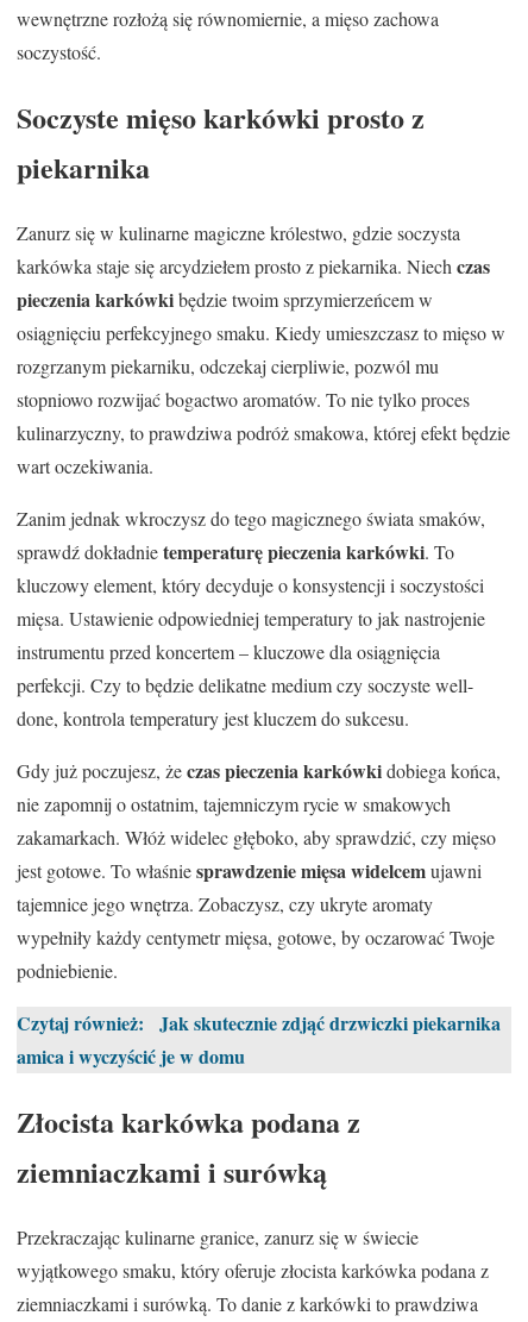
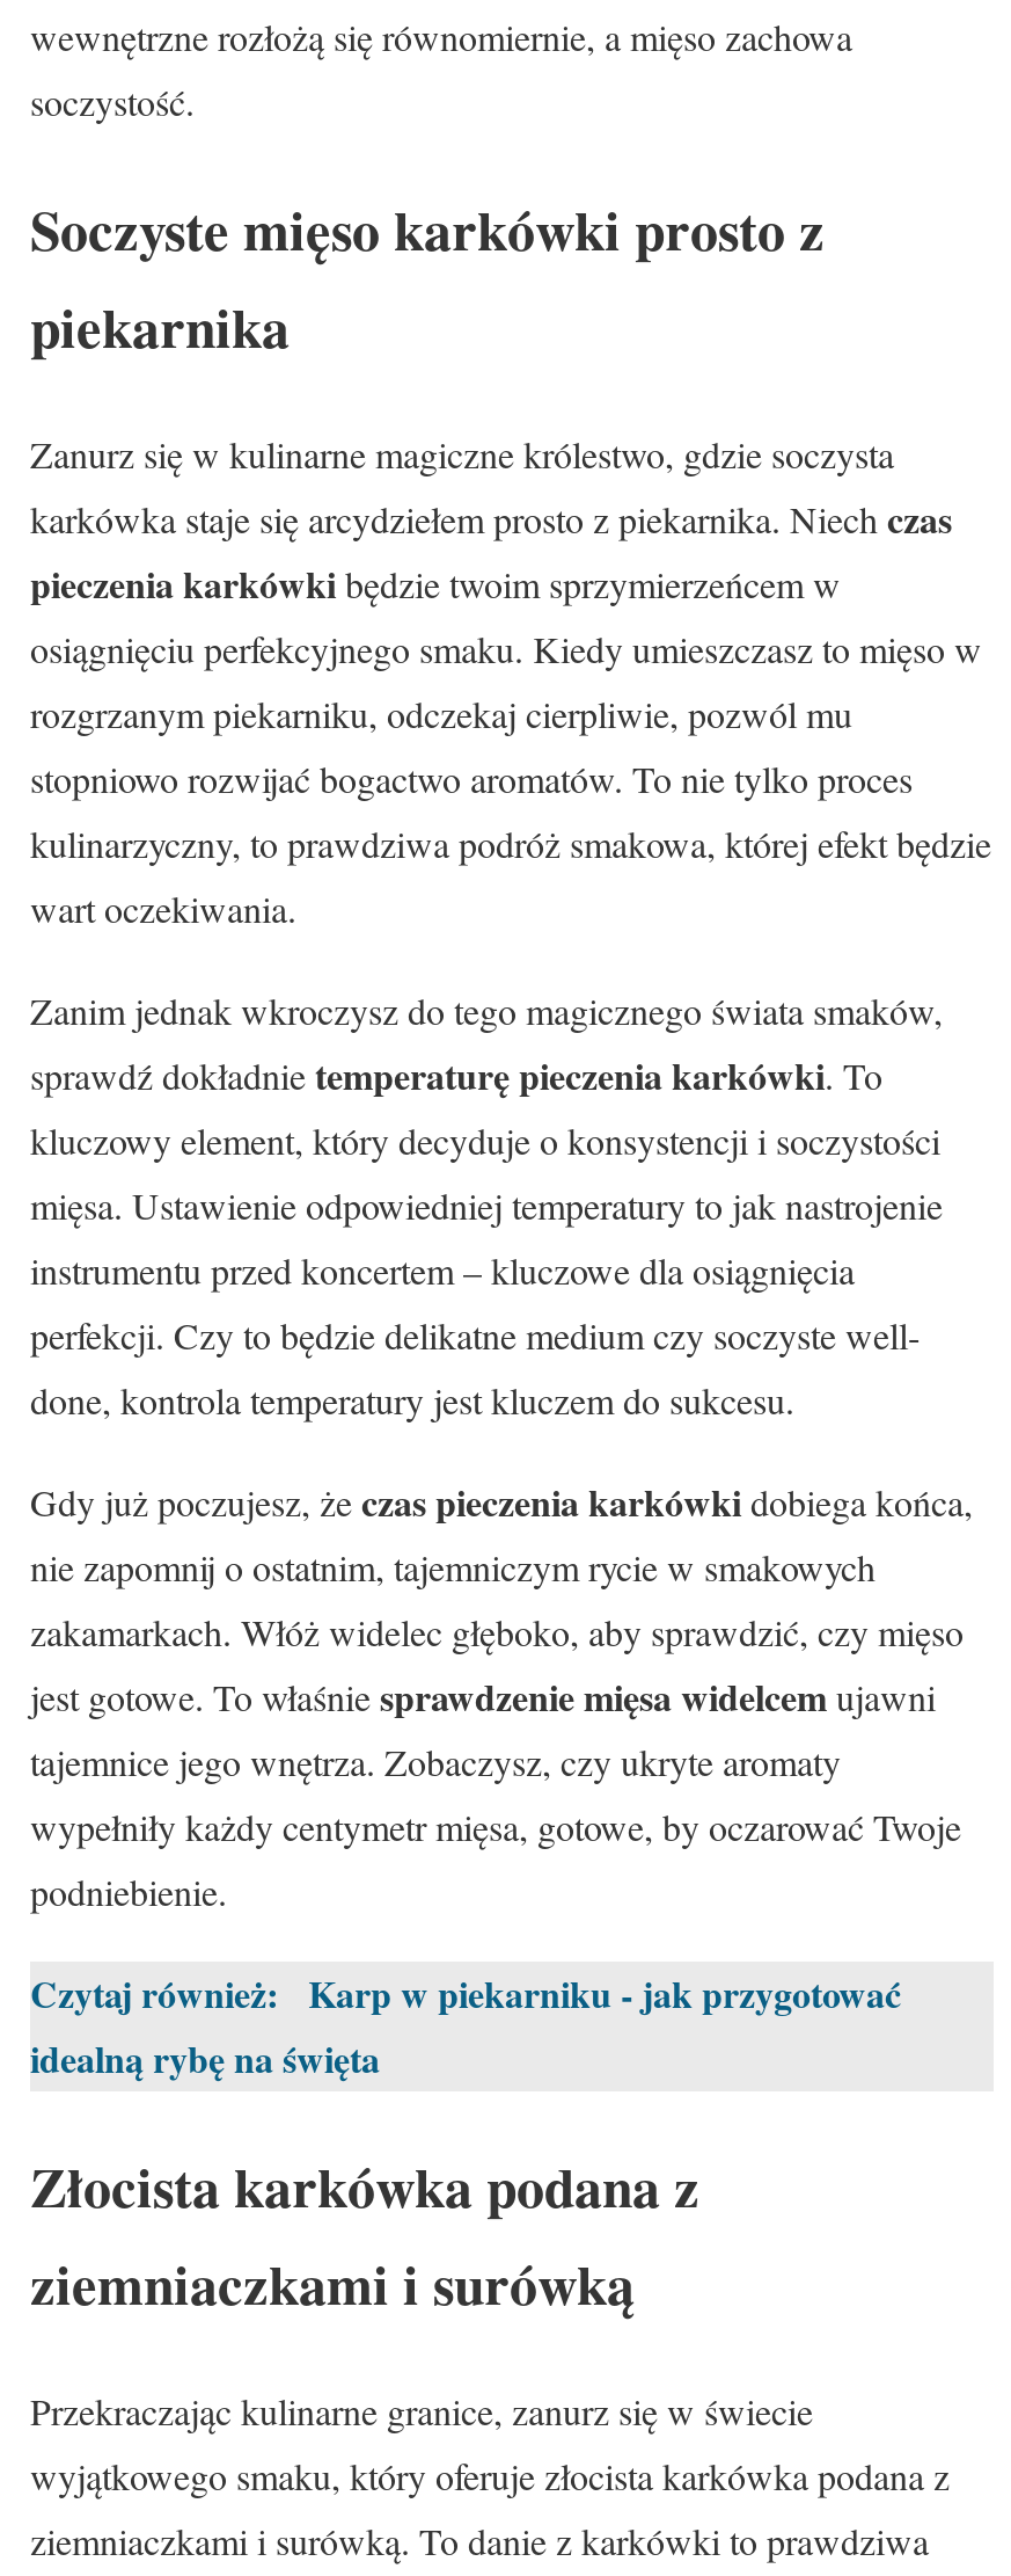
[17,1009,501,1069] Czytaj również: Jak skutecznie zdjąć drzwiczki piekarnika | amica i wyczyścić je w domu -> [30,1966,901,2084] Czytaj również: Karp w piekarniku - jak przygotować | idealną rybę na święta

